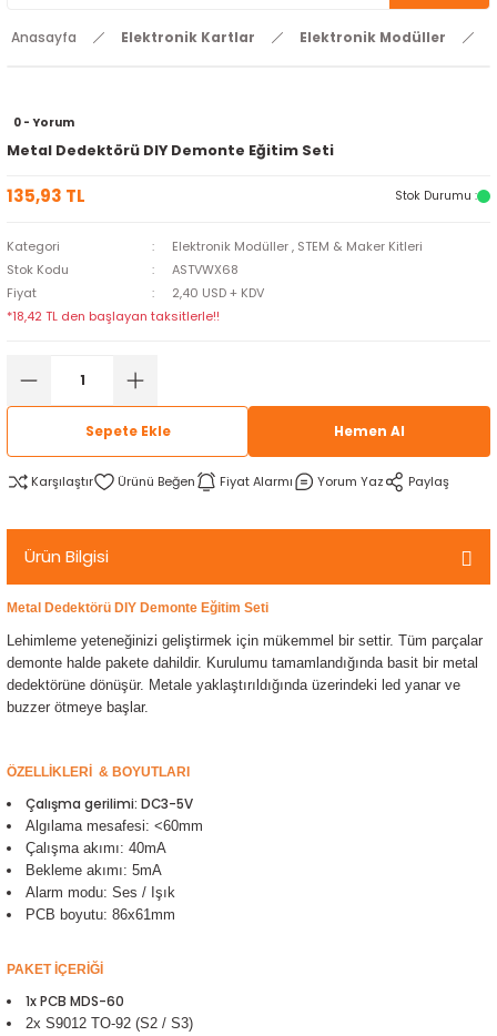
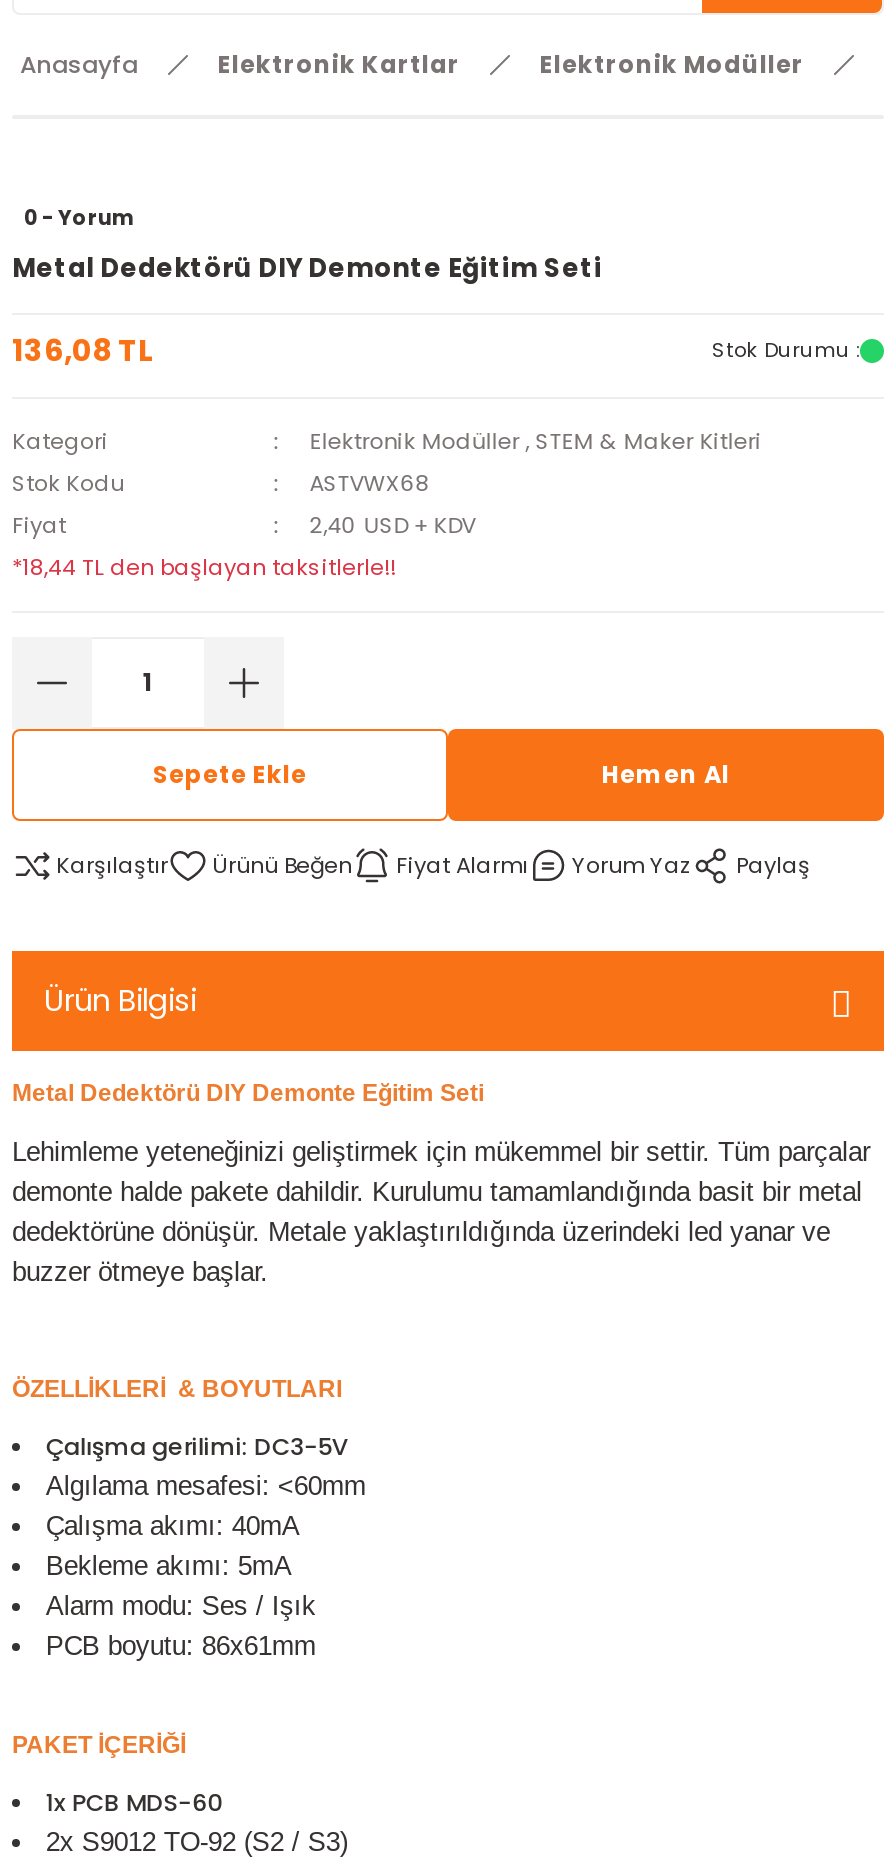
[7,184,85,207] 135,93 TL -> [12,329,154,371] 136,08 TL
[7,307,220,325] *18,42 TL den başlayan taksitlerle!! -> [12,551,396,583] *18,44 TL den başlayan taksitlerle!!

